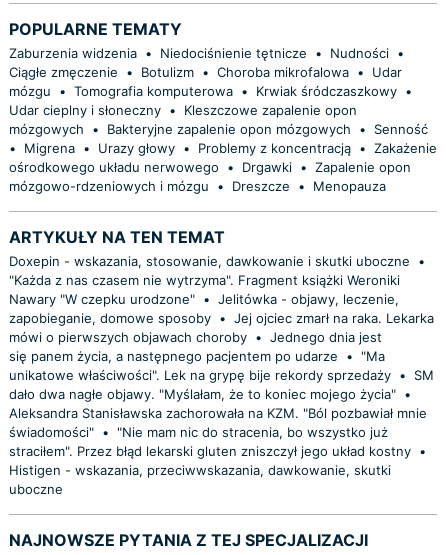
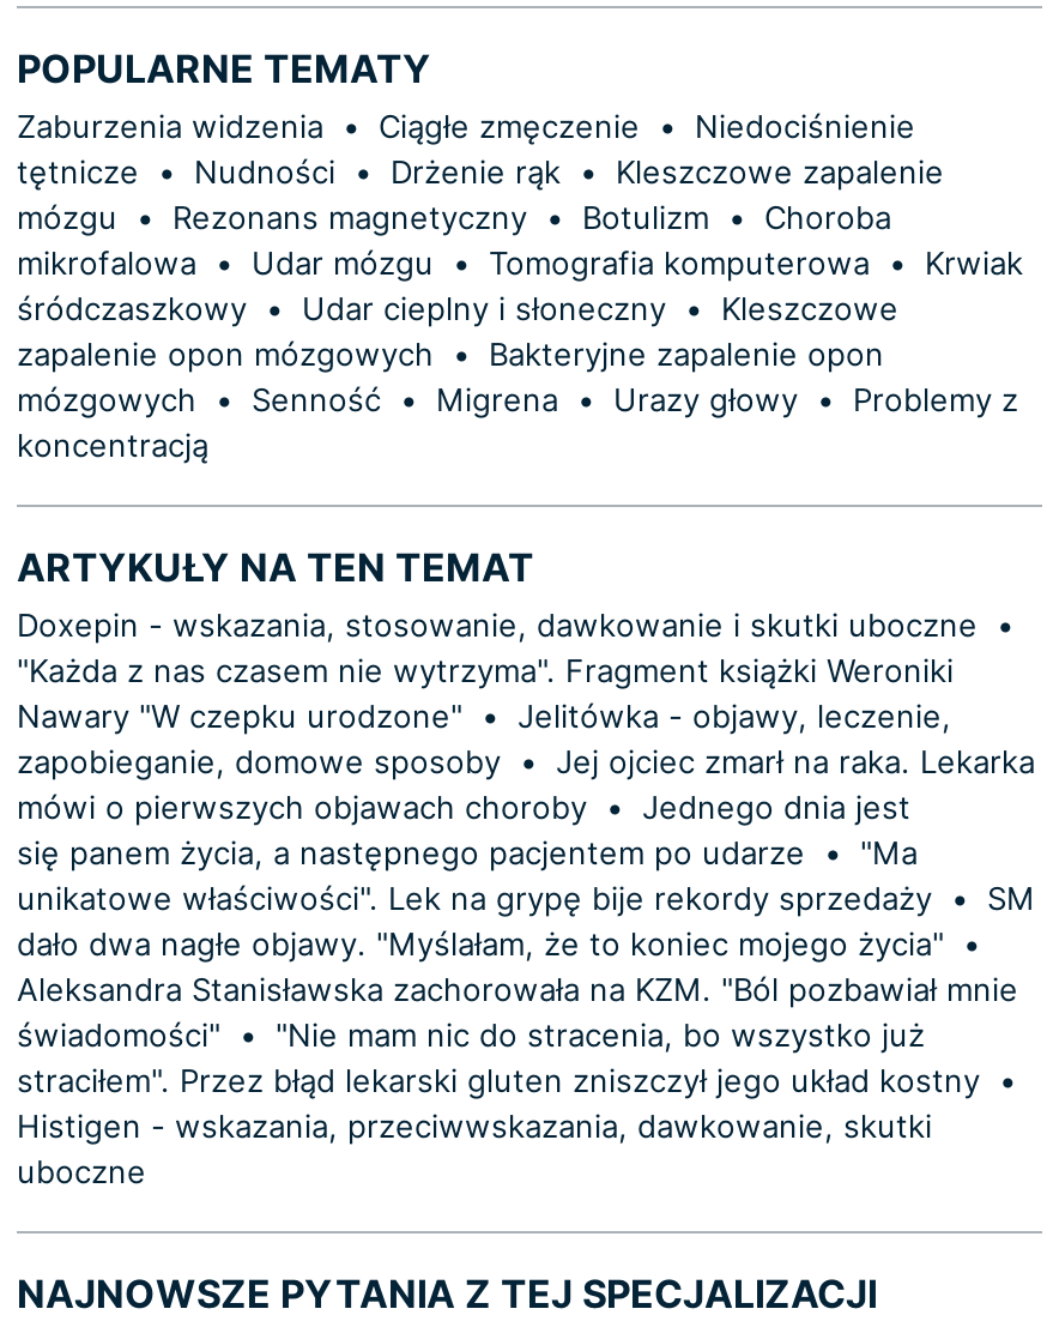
[9,45,437,194] Zaburzenia widzenia • Niedociśnienie tętnicze • Nudności • | Ciągłe zmęczenie • Botulizm • Choroba mikrofalowa • Udar | mózgu • Tomografia komputerowa • Krwiak śródczaszkowy • | Udar cieplny i słoneczny • Kleszczowe zapalenie opon | mózgowych • Bakteryjne zapalenie opon mózgowych • Senność | • Migrena • Urazy głowy • Problemy z koncentracją • Zakażenie | ośrodkowego układu nerwowego • Drgawki • Zapalenie opon | mózgowo-rdzeniowych i mózgu • Dreszcze • Menopauza -> [17,106,1023,464] Zaburzenia widzenia • Ciągłe zmęczenie • Niedociśnienie | tętnicze • Nudności • Drżenie rąk • Kleszczowe zapalenie | mózgu • Rezonans magnetyczny • Botulizm • Choroba | mikrofalowa • Udar mózgu • Tomografia komputerowa • Krwiak | śródczaszkowy • Udar cieplny i słoneczny • Kleszczowe | zapalenie opon mózgowych • Bakteryjne zapalenie opon | mózgowych • Senność • Migrena • Urazy głowy • Problemy z | koncentracją

